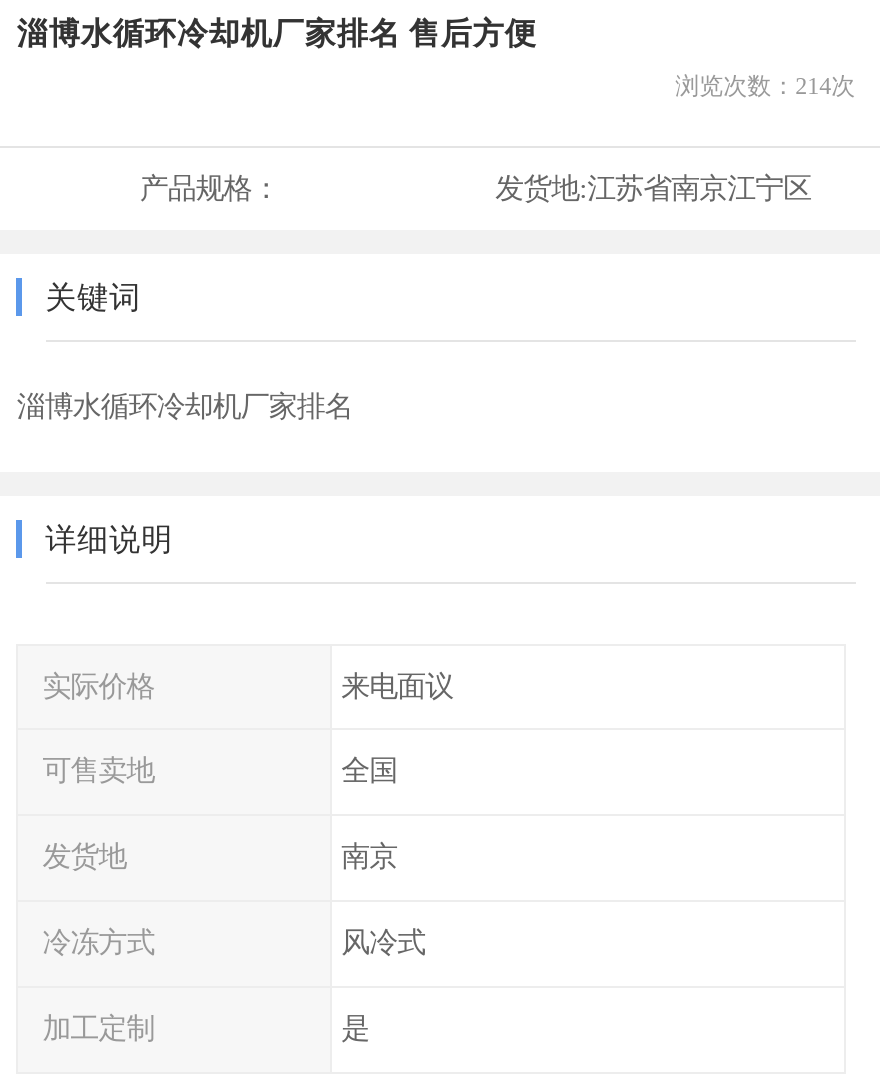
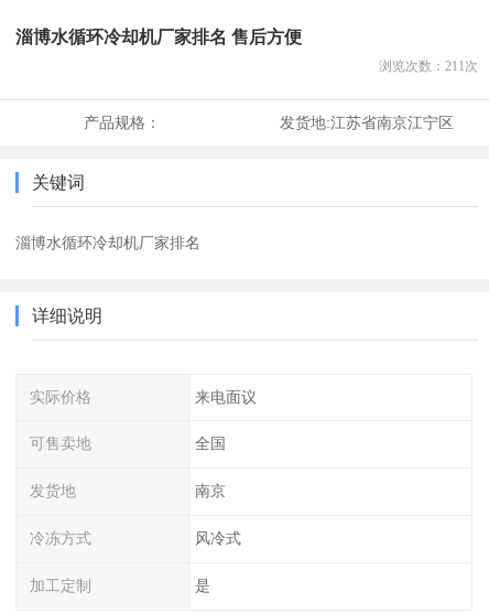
[675,71,855,99] 浏览次数：214次 -> [379,58,478,73] 浏览次数：211次

